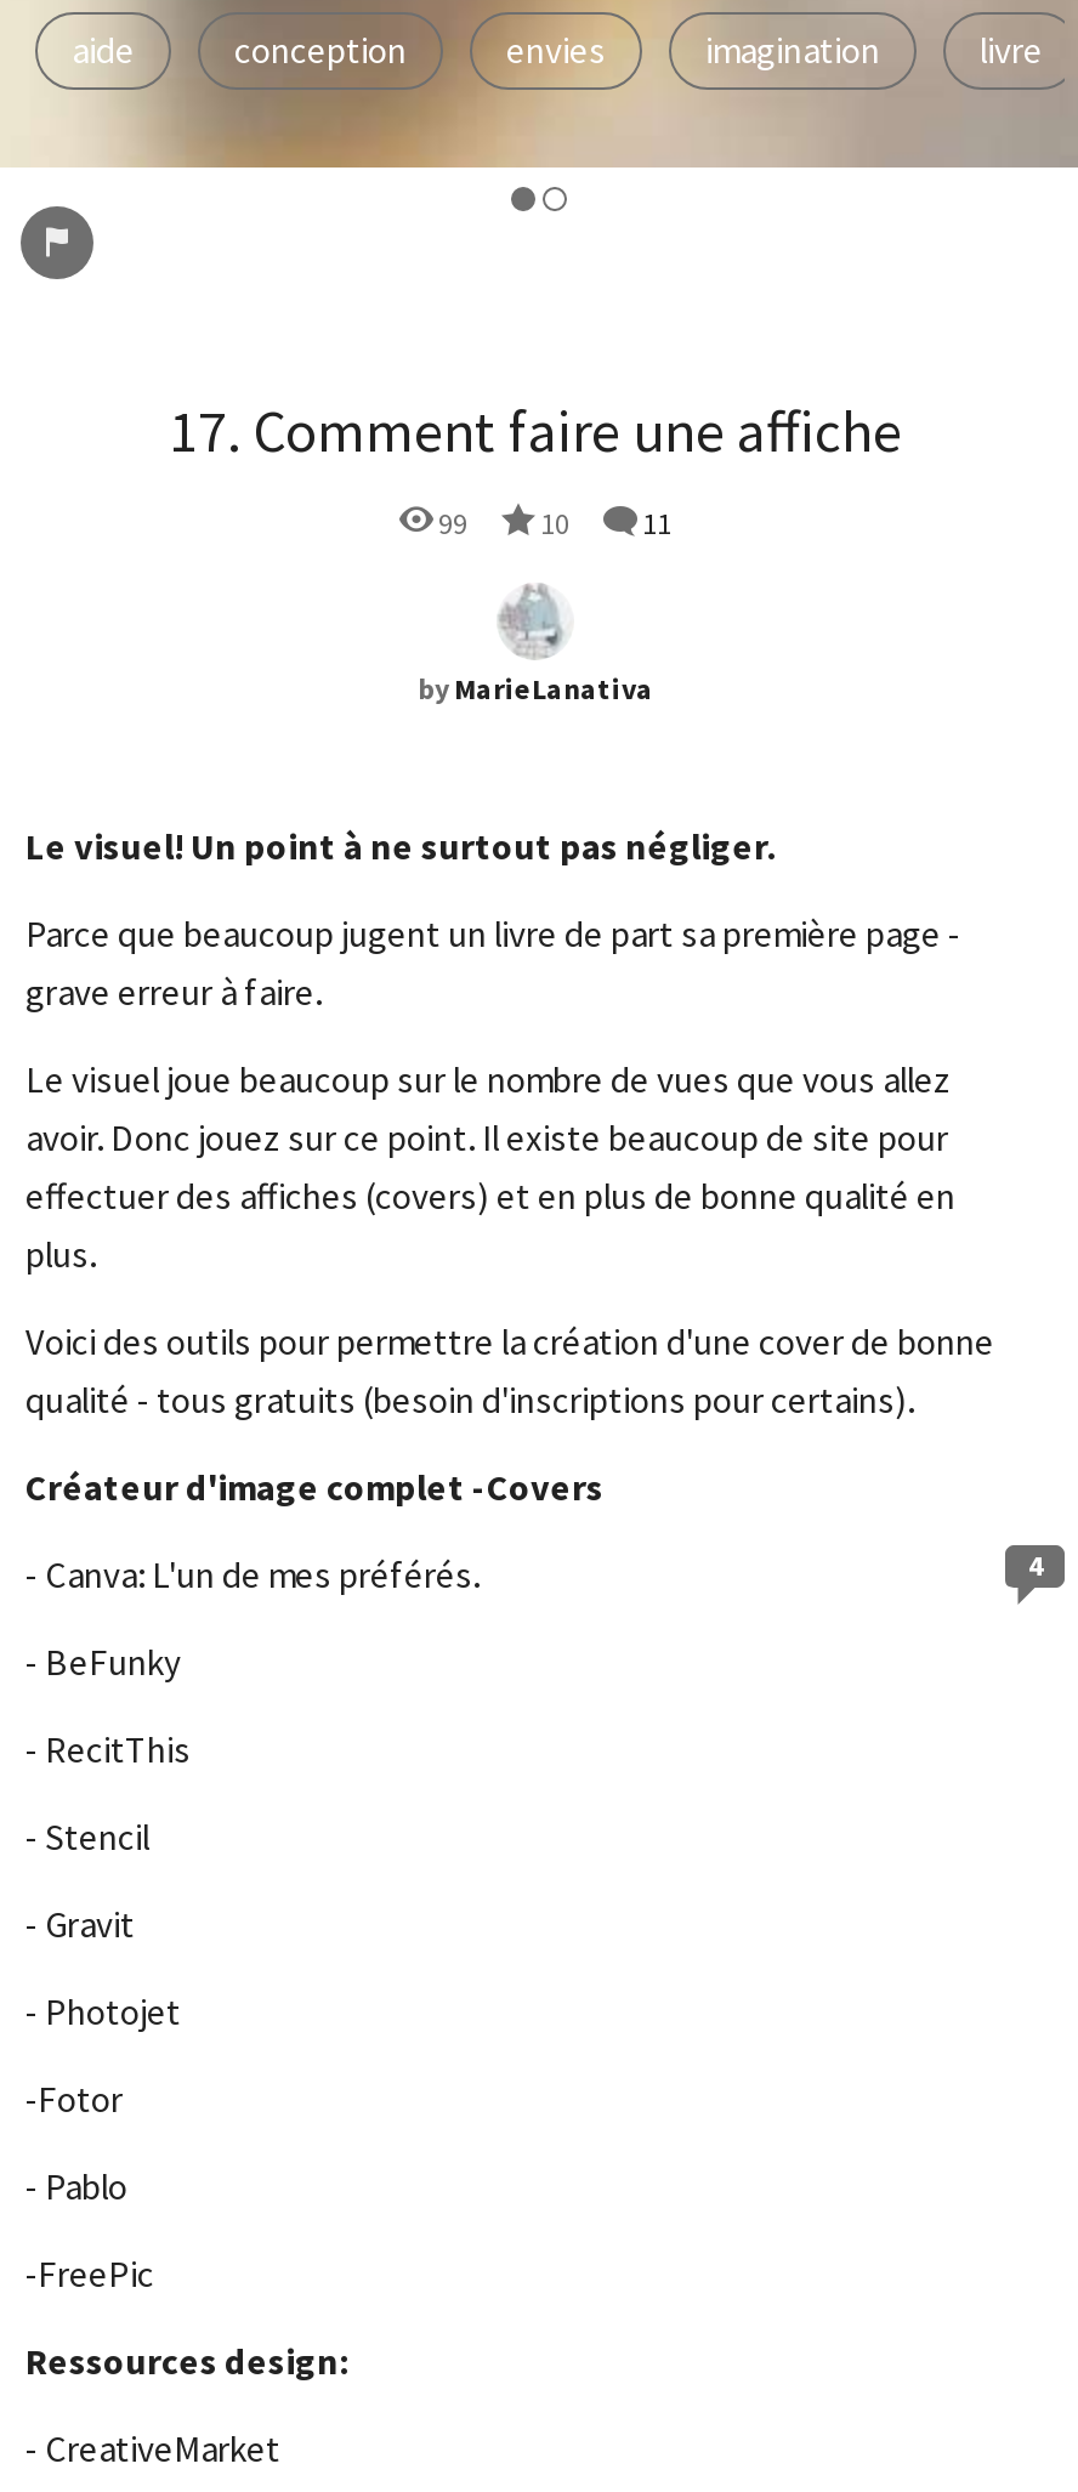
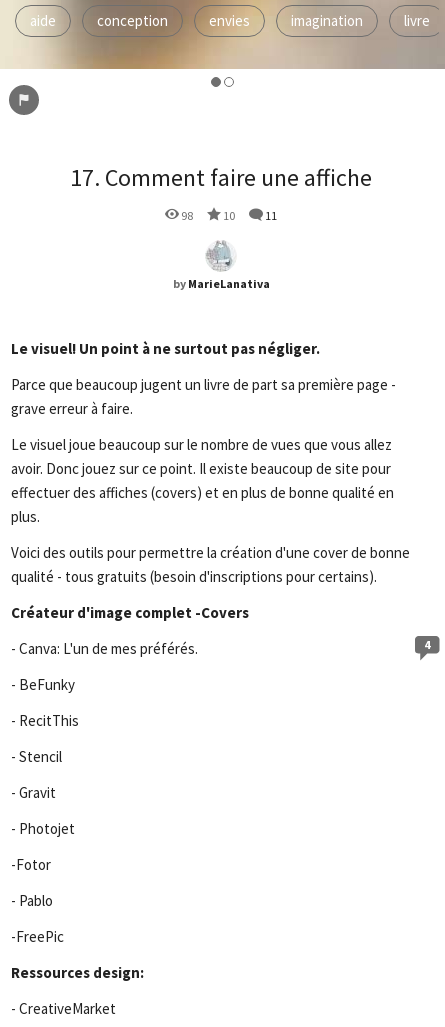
[433,505,671,541] 99 10 11 -> [179,208,277,223] 98 10 11

